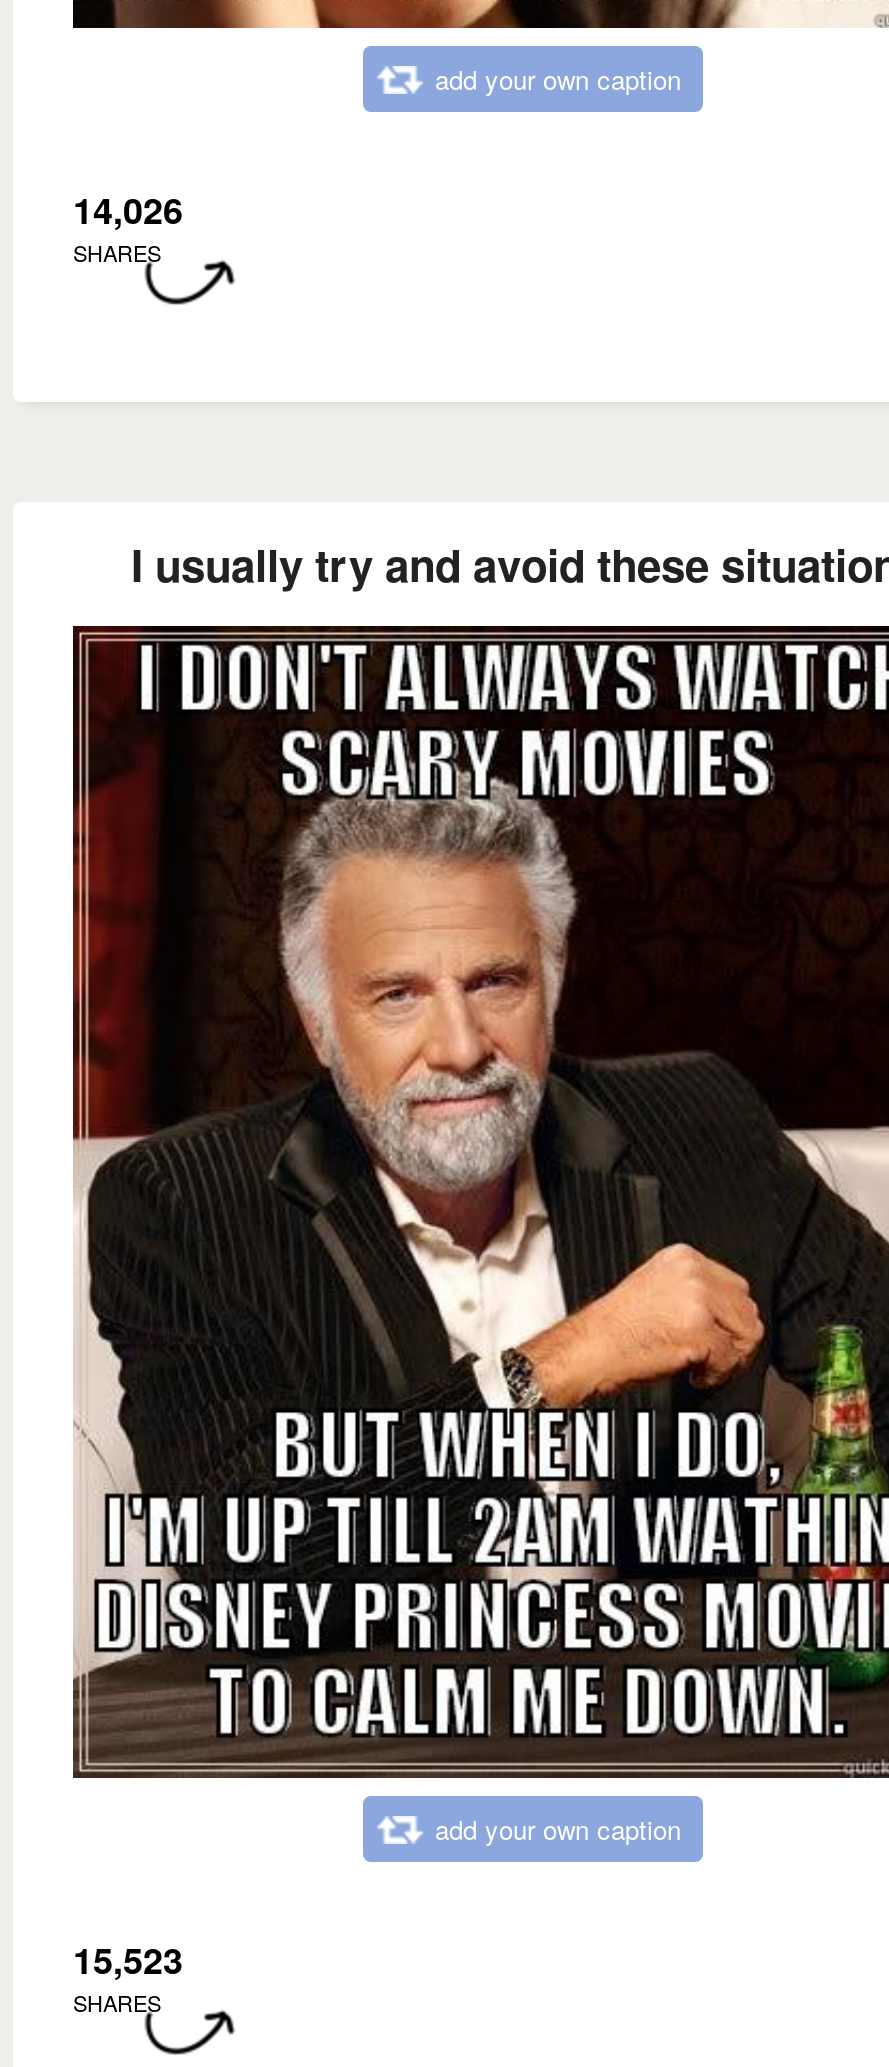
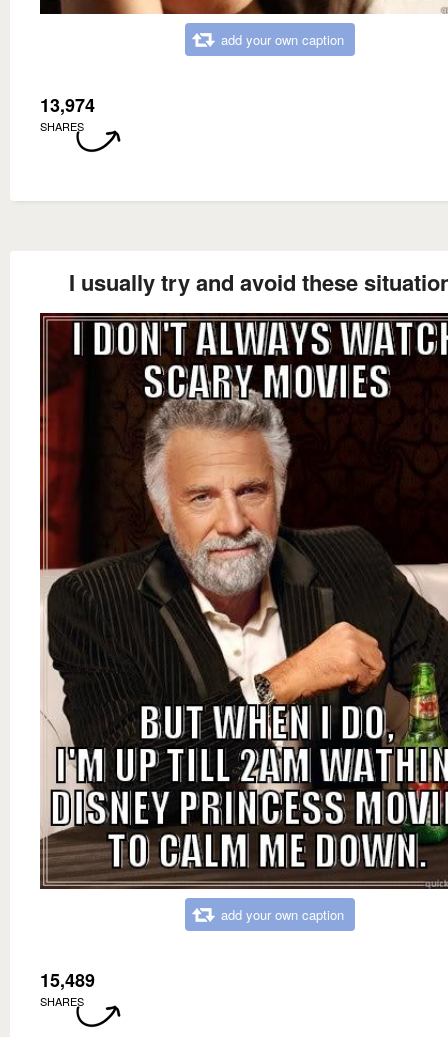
[73,184,183,236] 14,026 -> [40,92,95,118] 13,974
[73,1935,183,1987] 15,523 -> [40,967,95,993] 15,489

